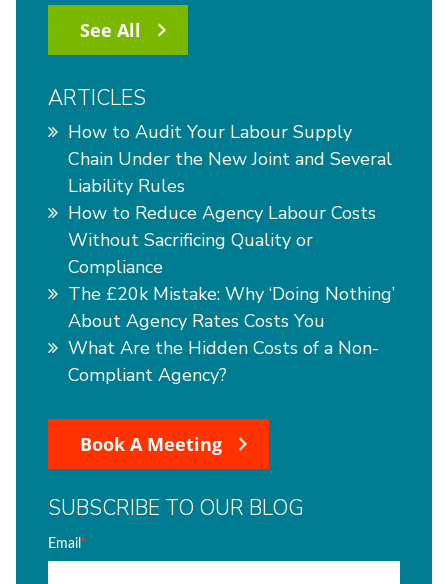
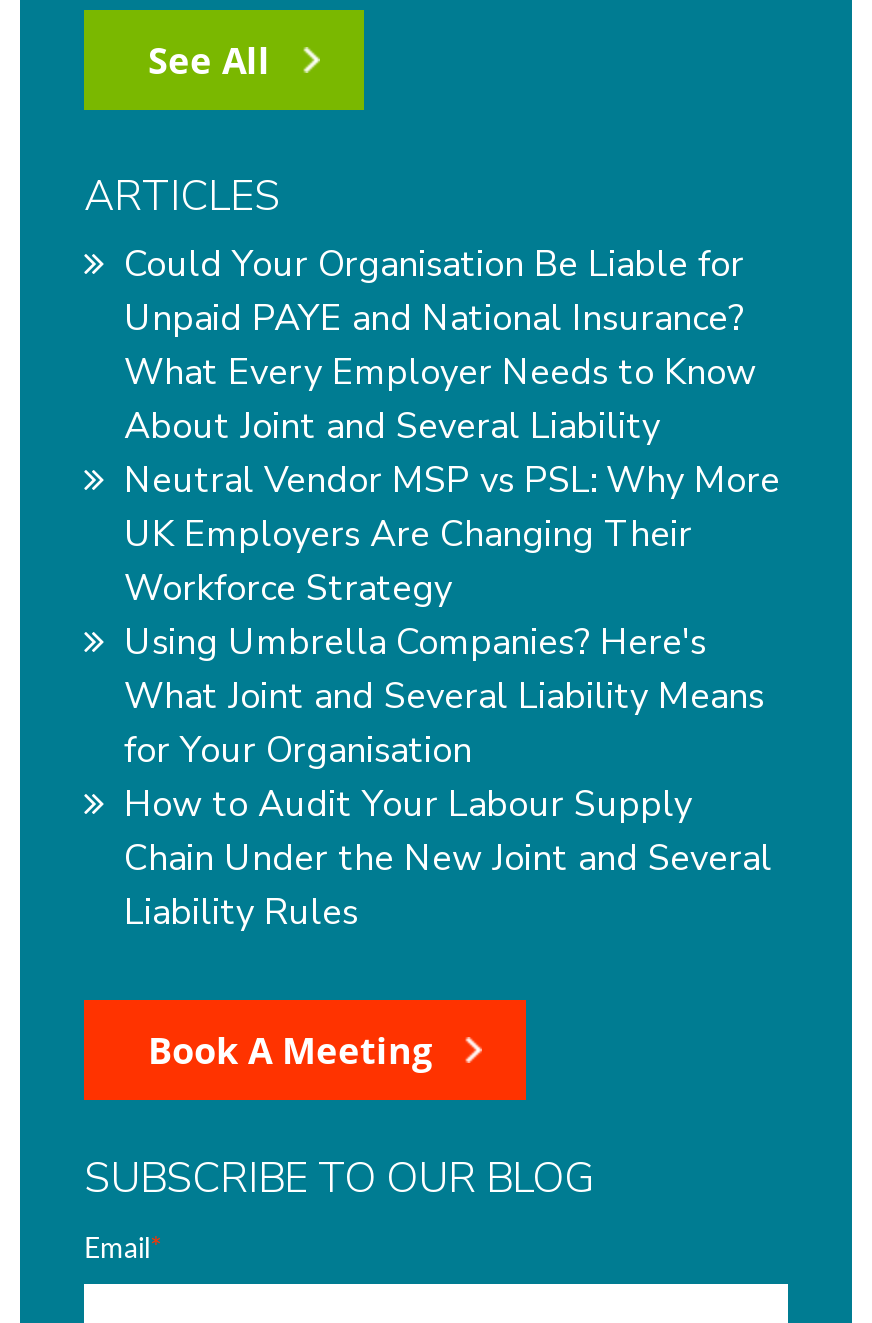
none -> [124,241,780,775] Could Your Organisation Be Liable for | Unpaid PAYE and National Insurance? | What Every Employer Needs to Know | About Joint and Several Liability | Neutral Vendor MSP vs PSL: Why More | UK Employers Are Changing Their | Workforce Strategy | Using Umbrella Companies? Here's | What Joint and Several Liability Means | for Your Organisation
moved [68,120,392,198] -> [124,781,772,937]: How to Audit Your Labour Supply | Chain Under the New Joint and Several | Liability Rules
[68,201,395,387] How to Reduce Agency Labour Costs | Without Sacrificing Quality or | Compliance | The £20k Mistake: Why ‘Doing Nothing’ | About Agency Rates Costs You | What Are the Hidden Costs of a Non- | Compliant Agency? -> none

